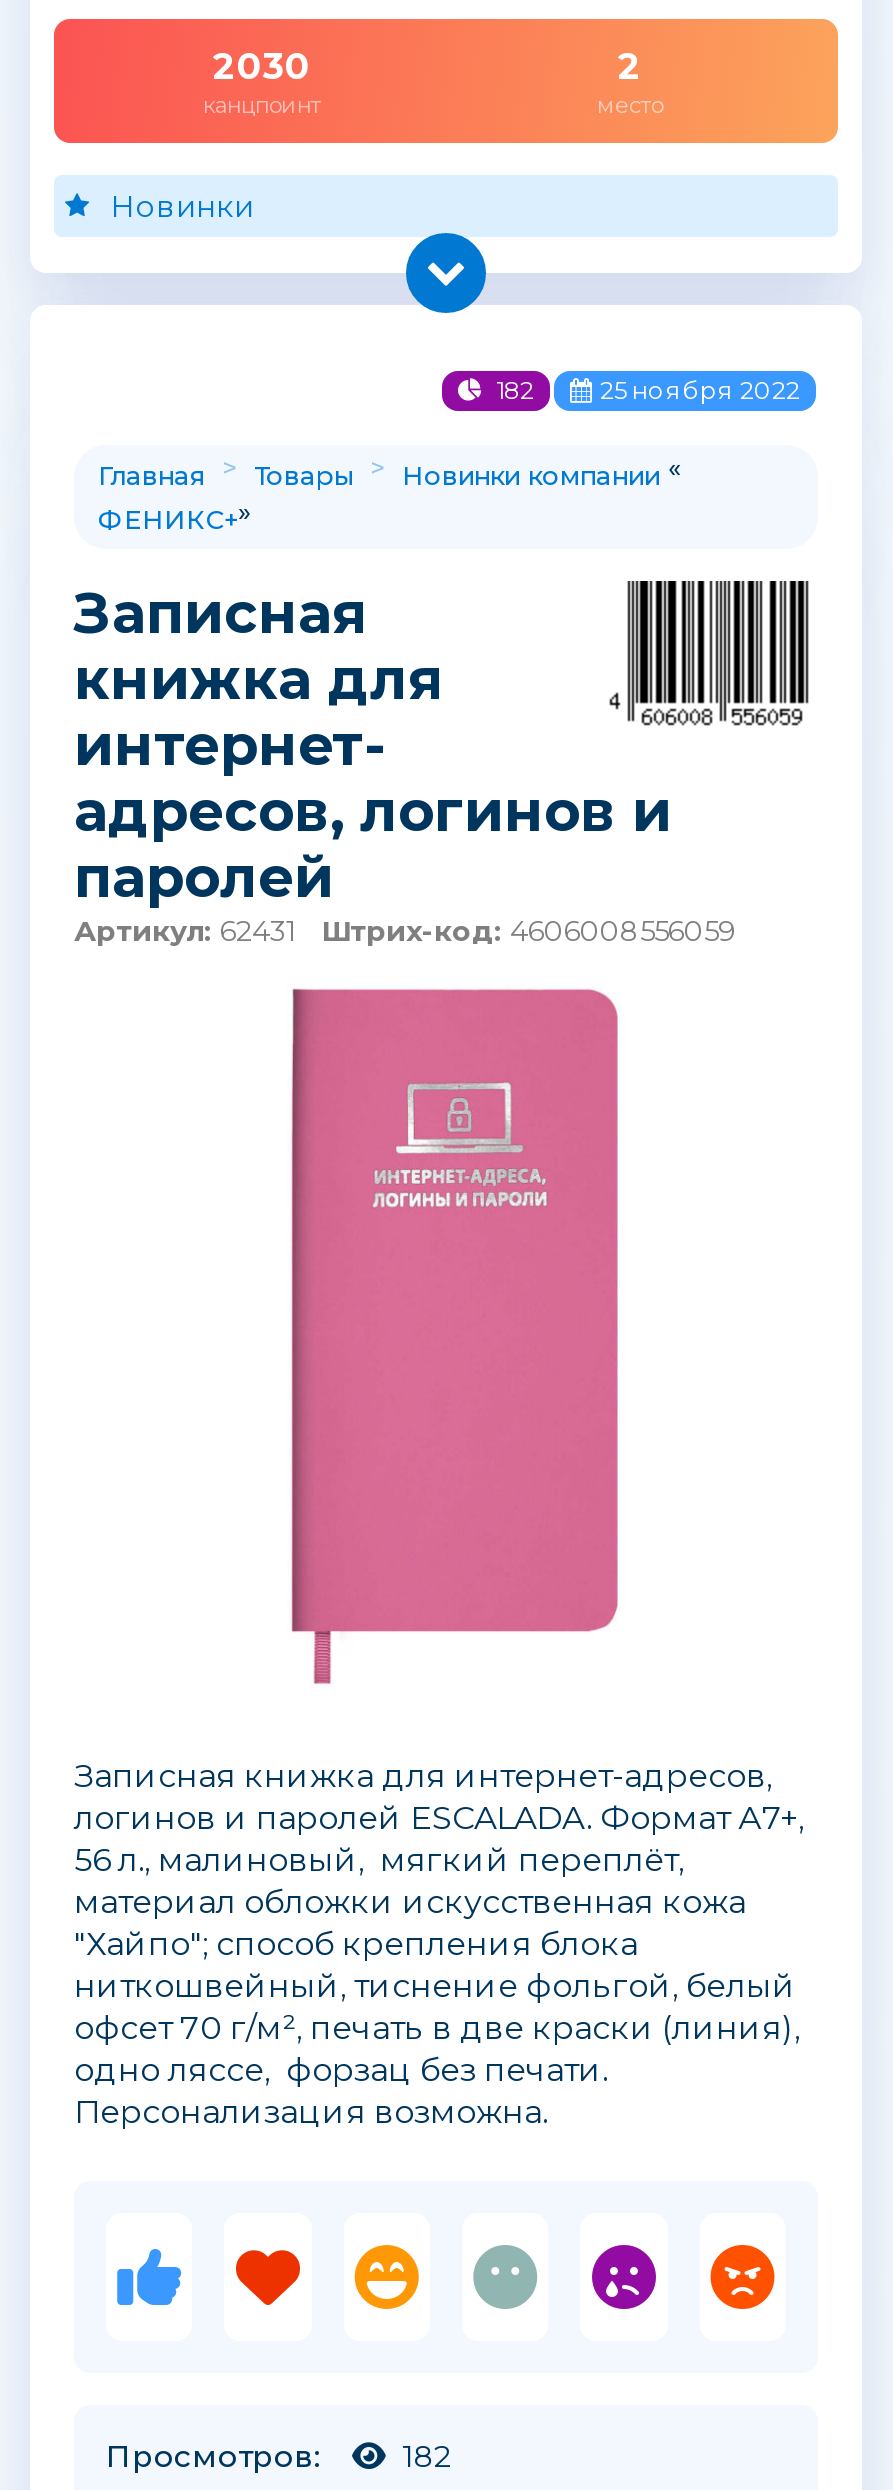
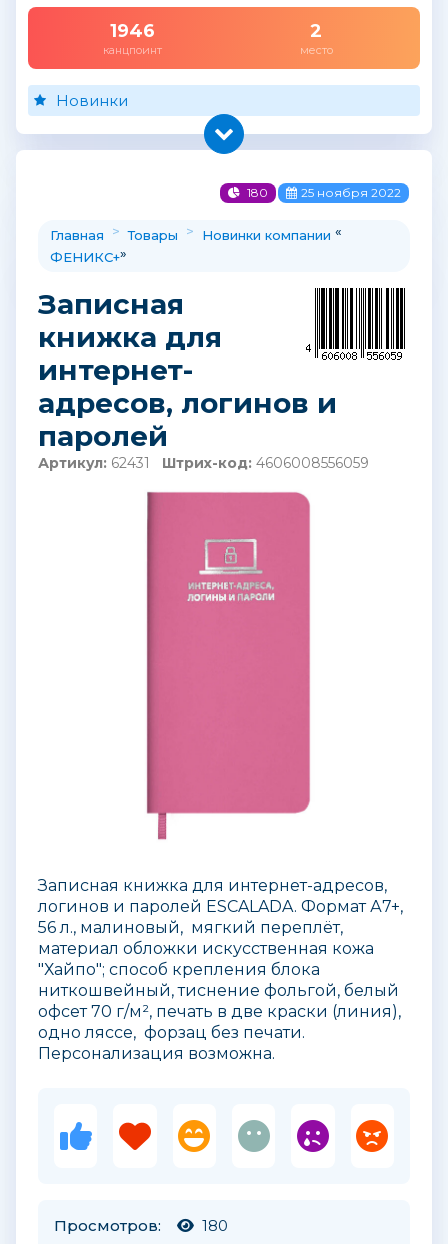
[213,45,311,89] 2030 -> [109,20,154,42] 1946
[490,375,534,405] 182 -> [244,185,268,200] 180
[106,2437,452,2475] Просмотров: 182 -> [54,1216,228,1235] Просмотров: 180

